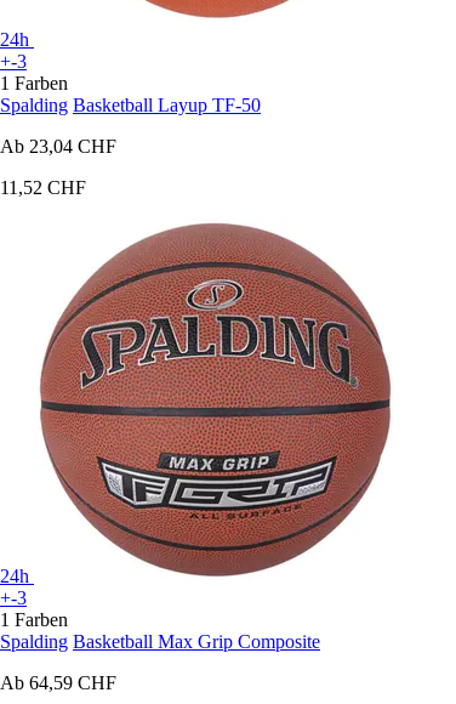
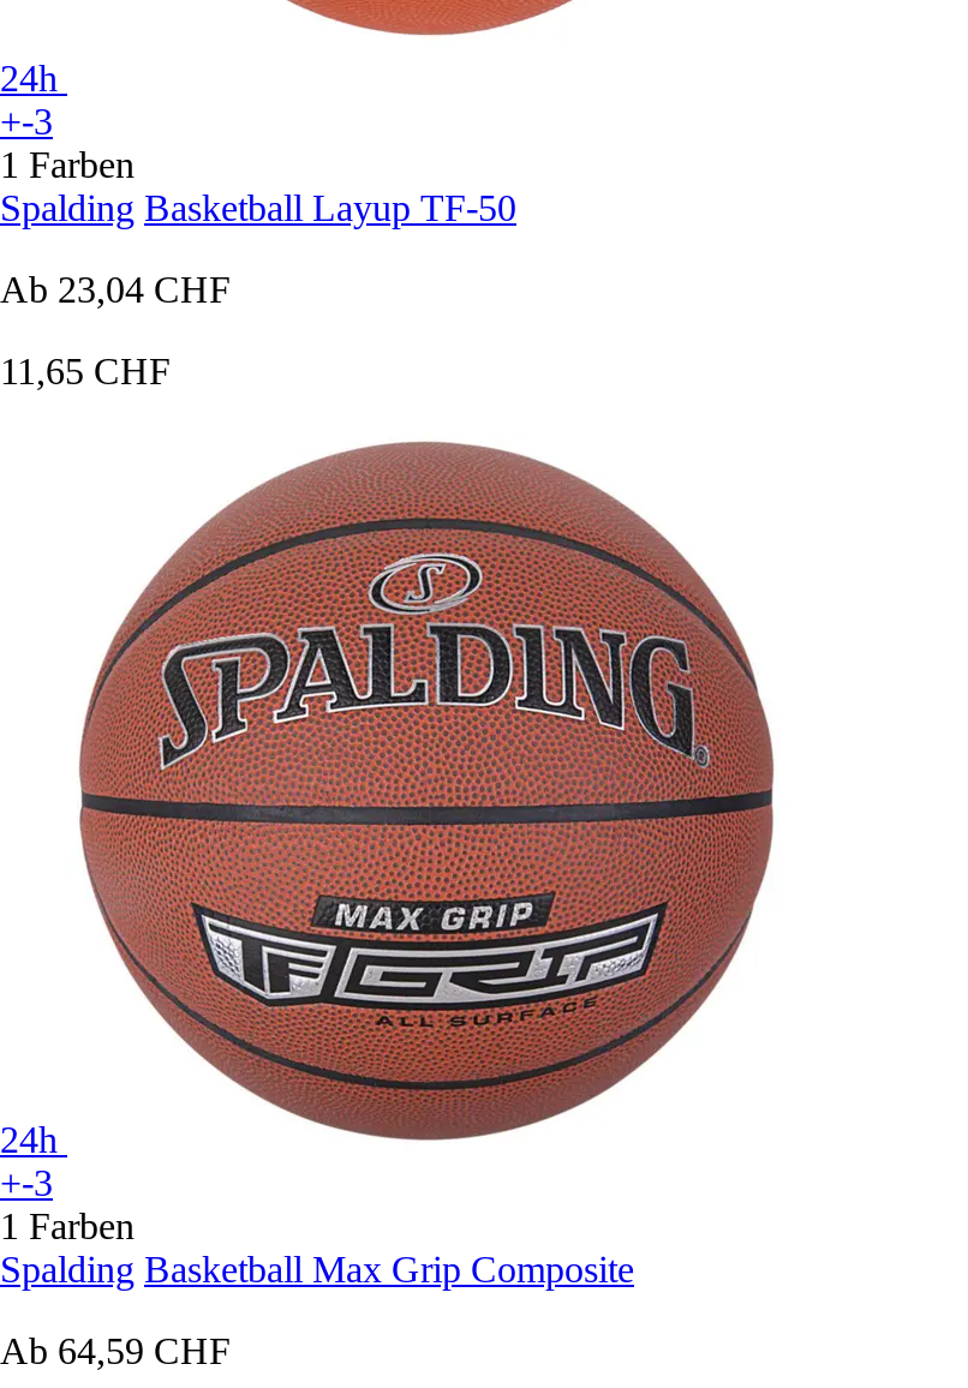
[0,178,86,198] 11,52 CHF -> [0,352,171,392] 11,65 CHF

